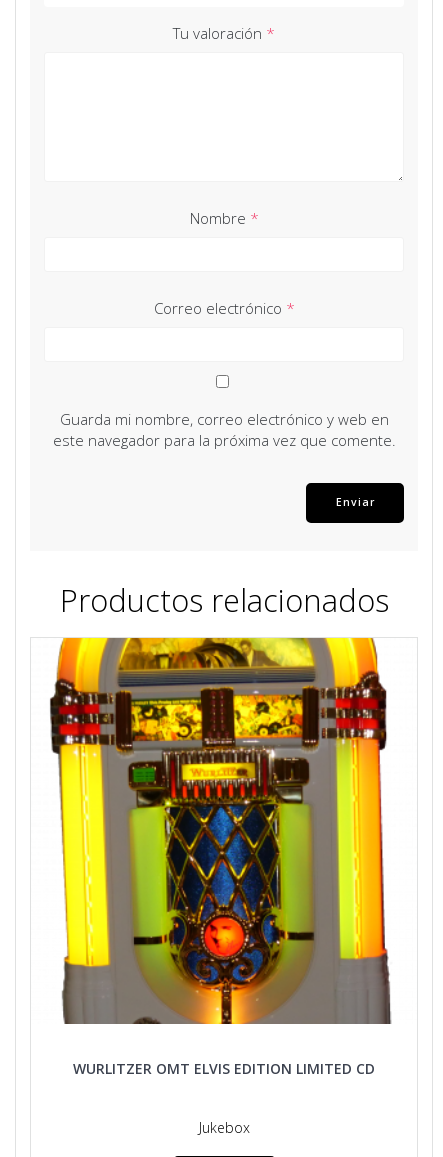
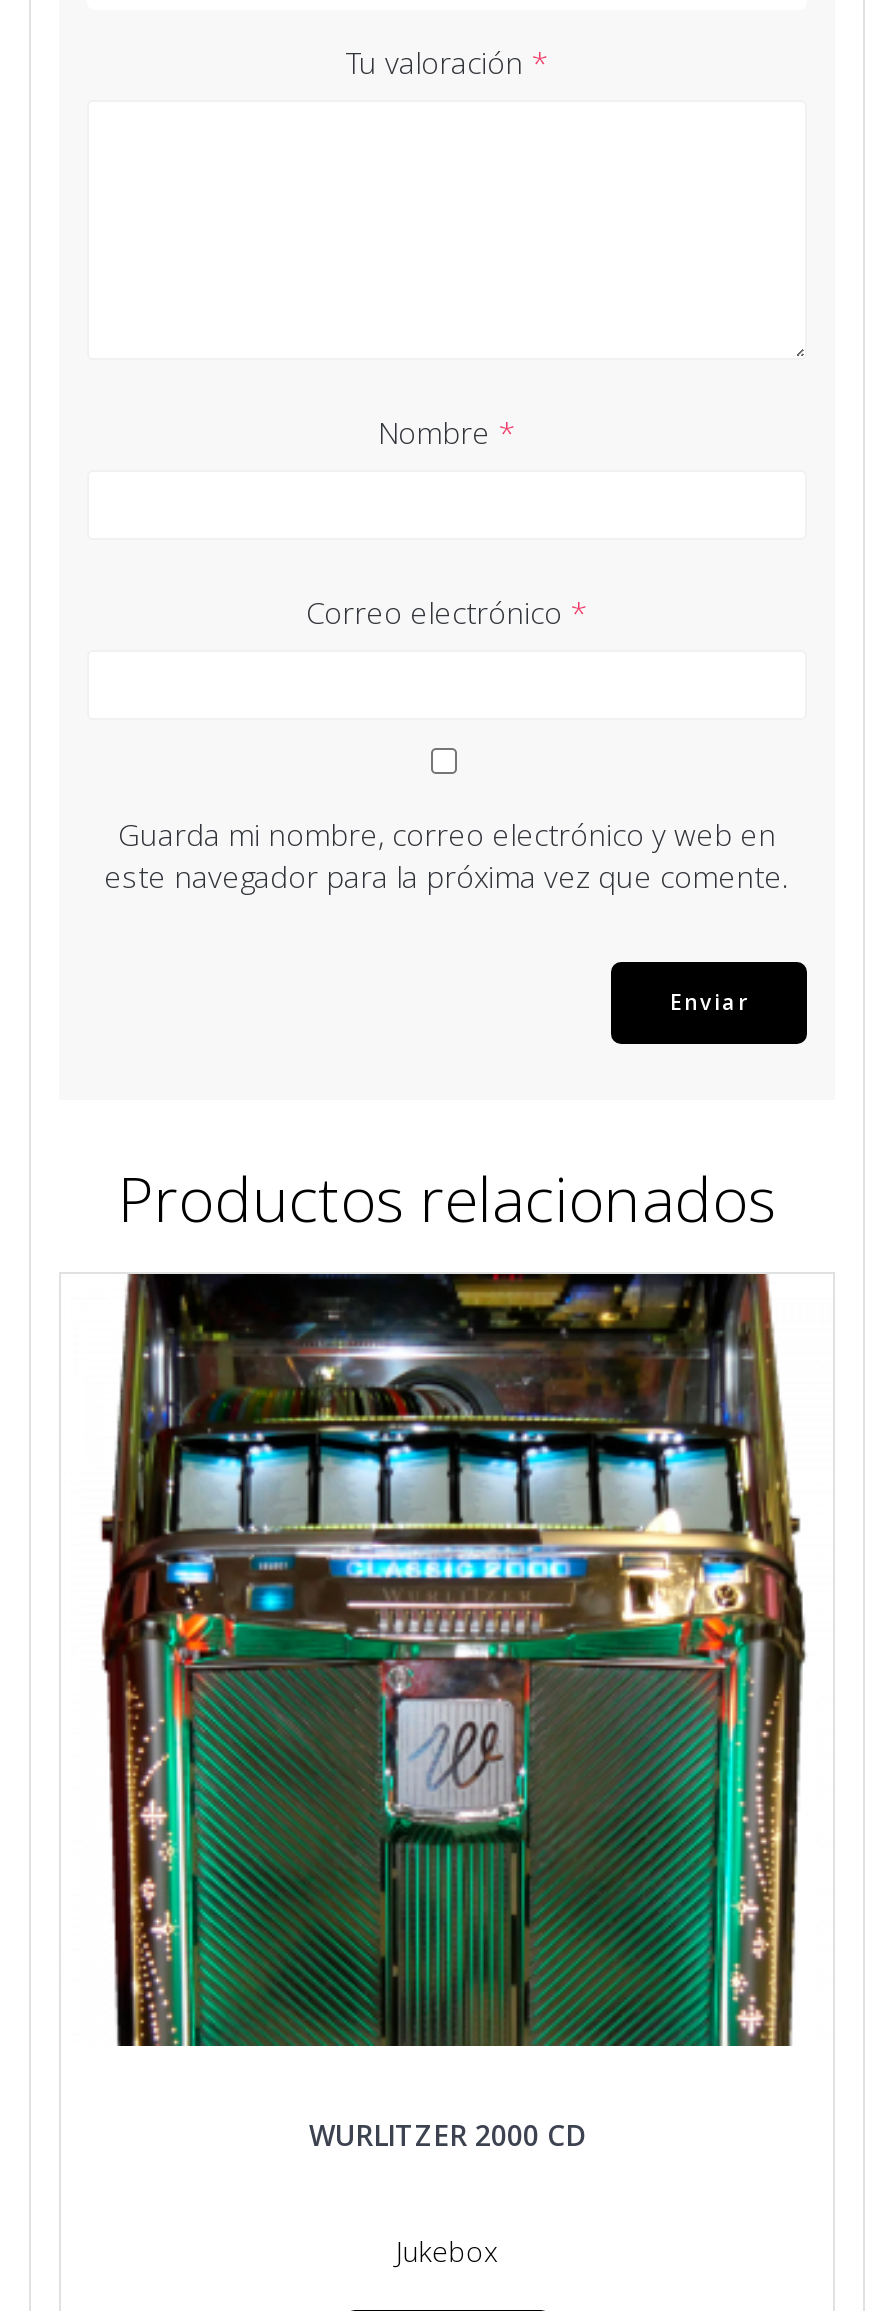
[49,637,403,1078] [image] | WURLITZER OMT ELVIS EDITION LIMITED CD -> [99,1271,807,2154] [image] | WURLITZER 2000 CD

